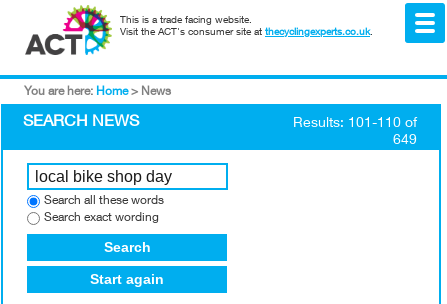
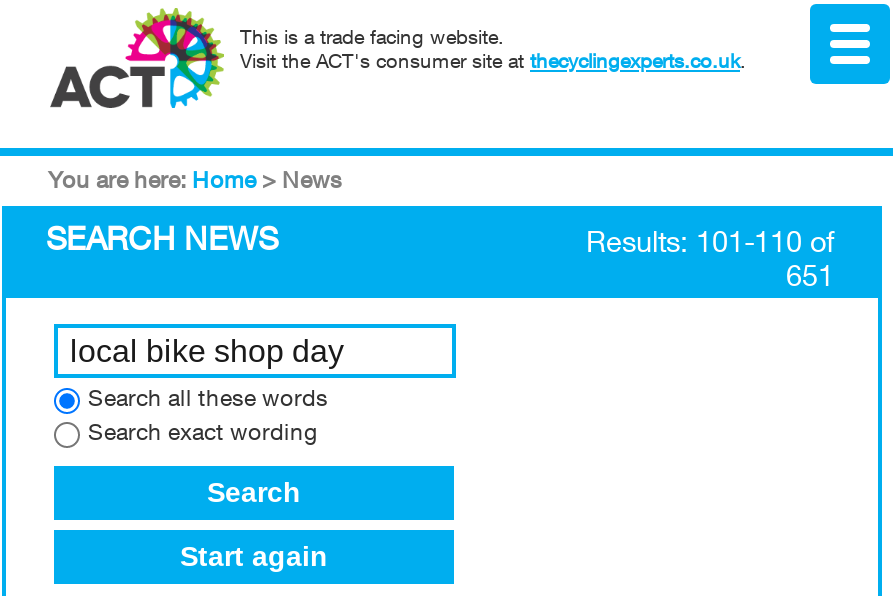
[393,134,417,148] 649 -> [786,267,834,295] 651

